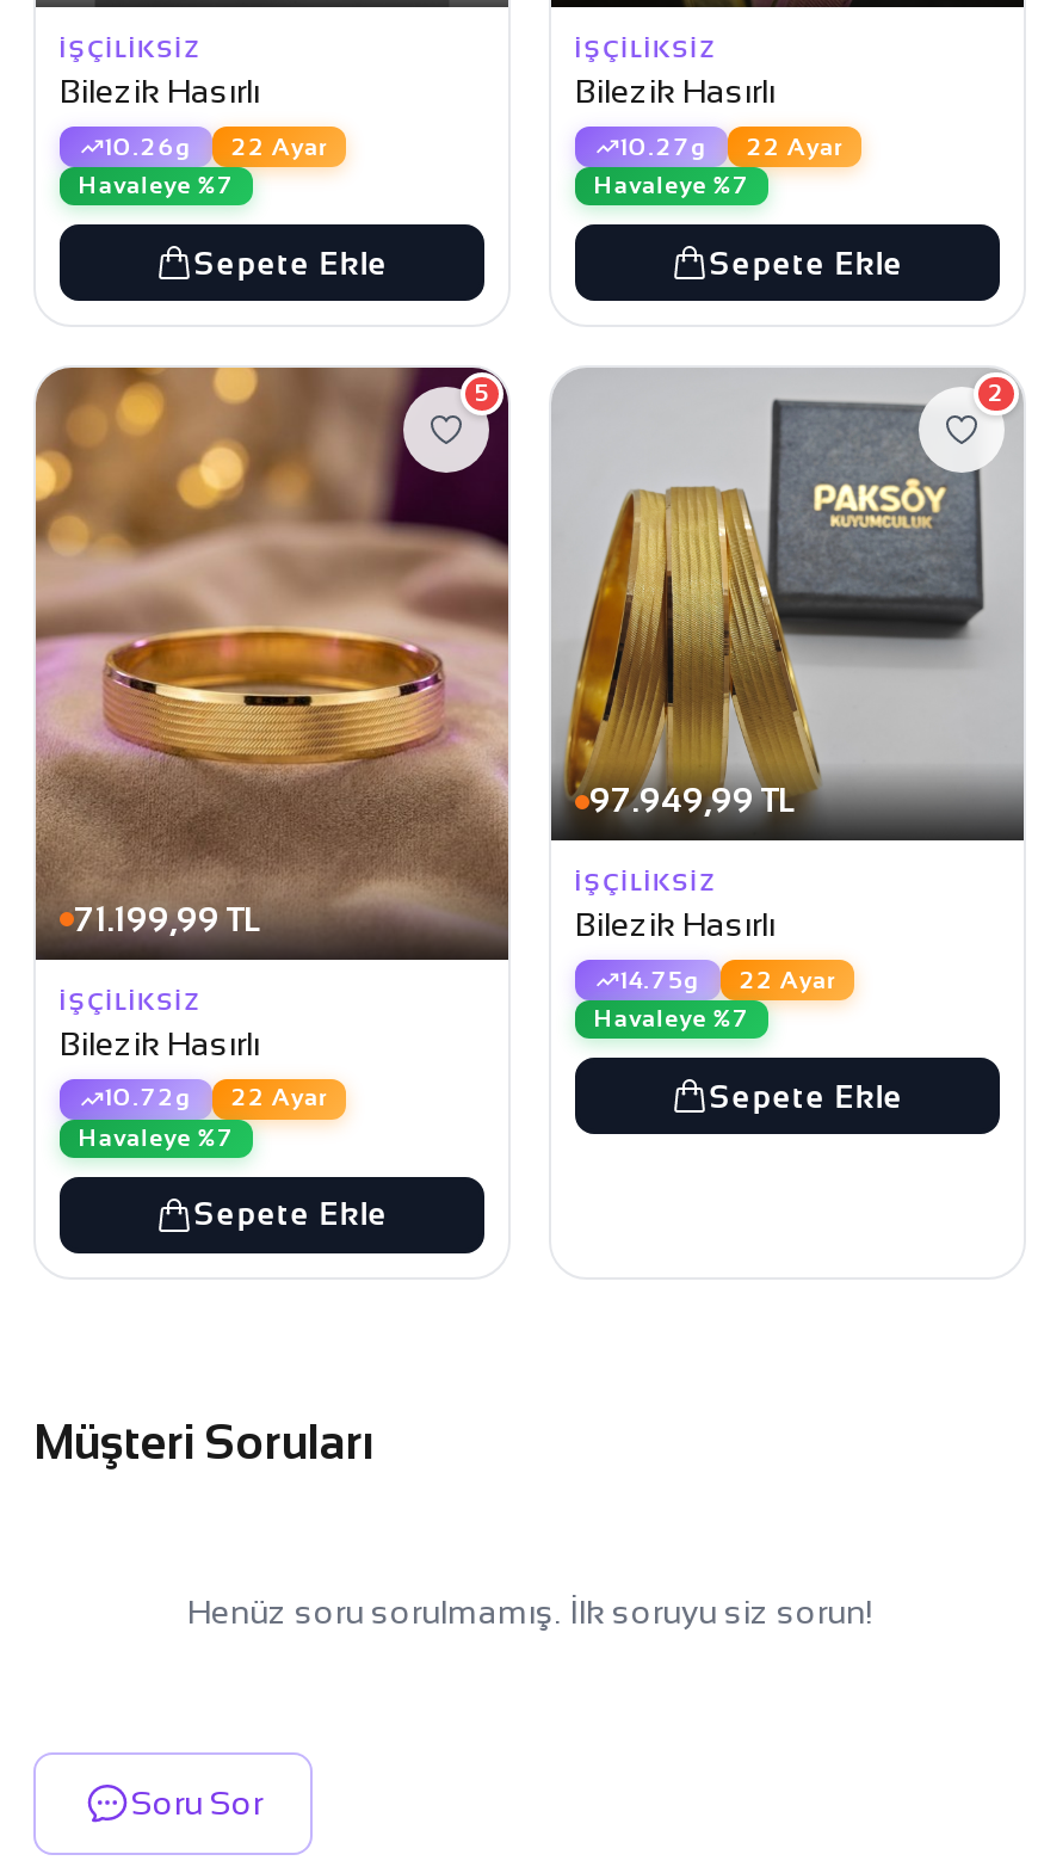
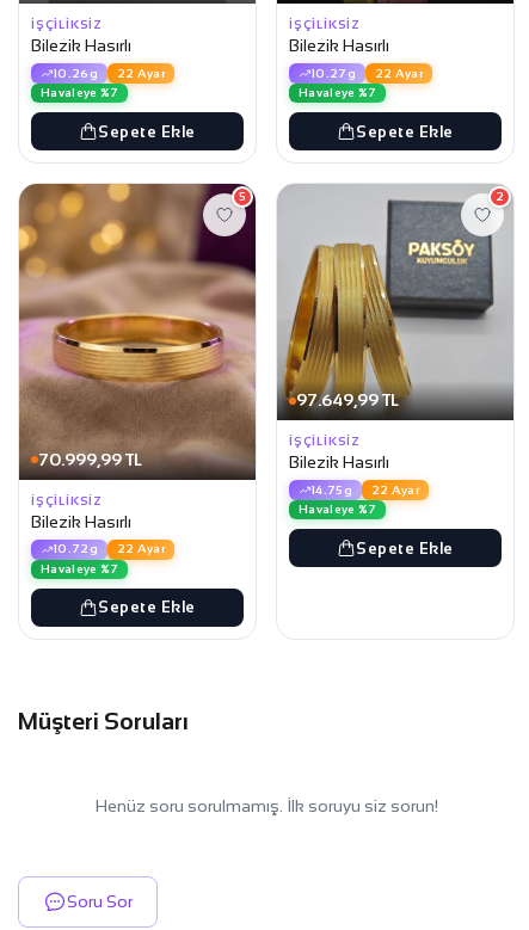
[589,781,795,819] 97.949,99 TL -> [296,390,399,409] 97.649,99 TL
[74,899,260,937] 71.199,99 TL -> [38,449,142,469] 70.999,99 TL

